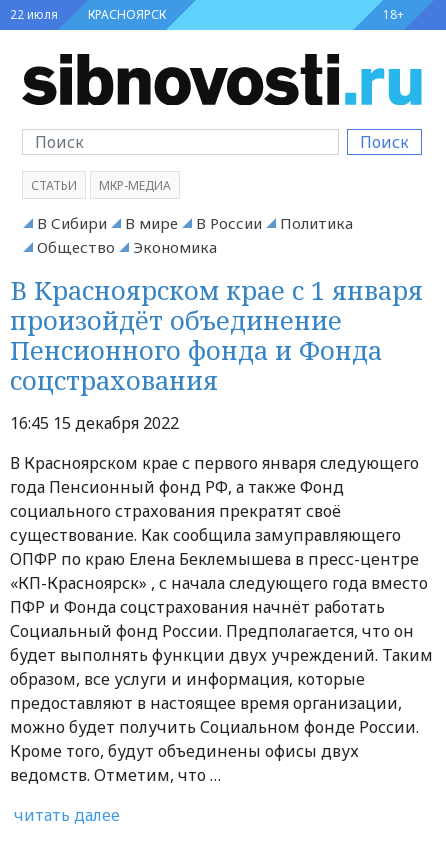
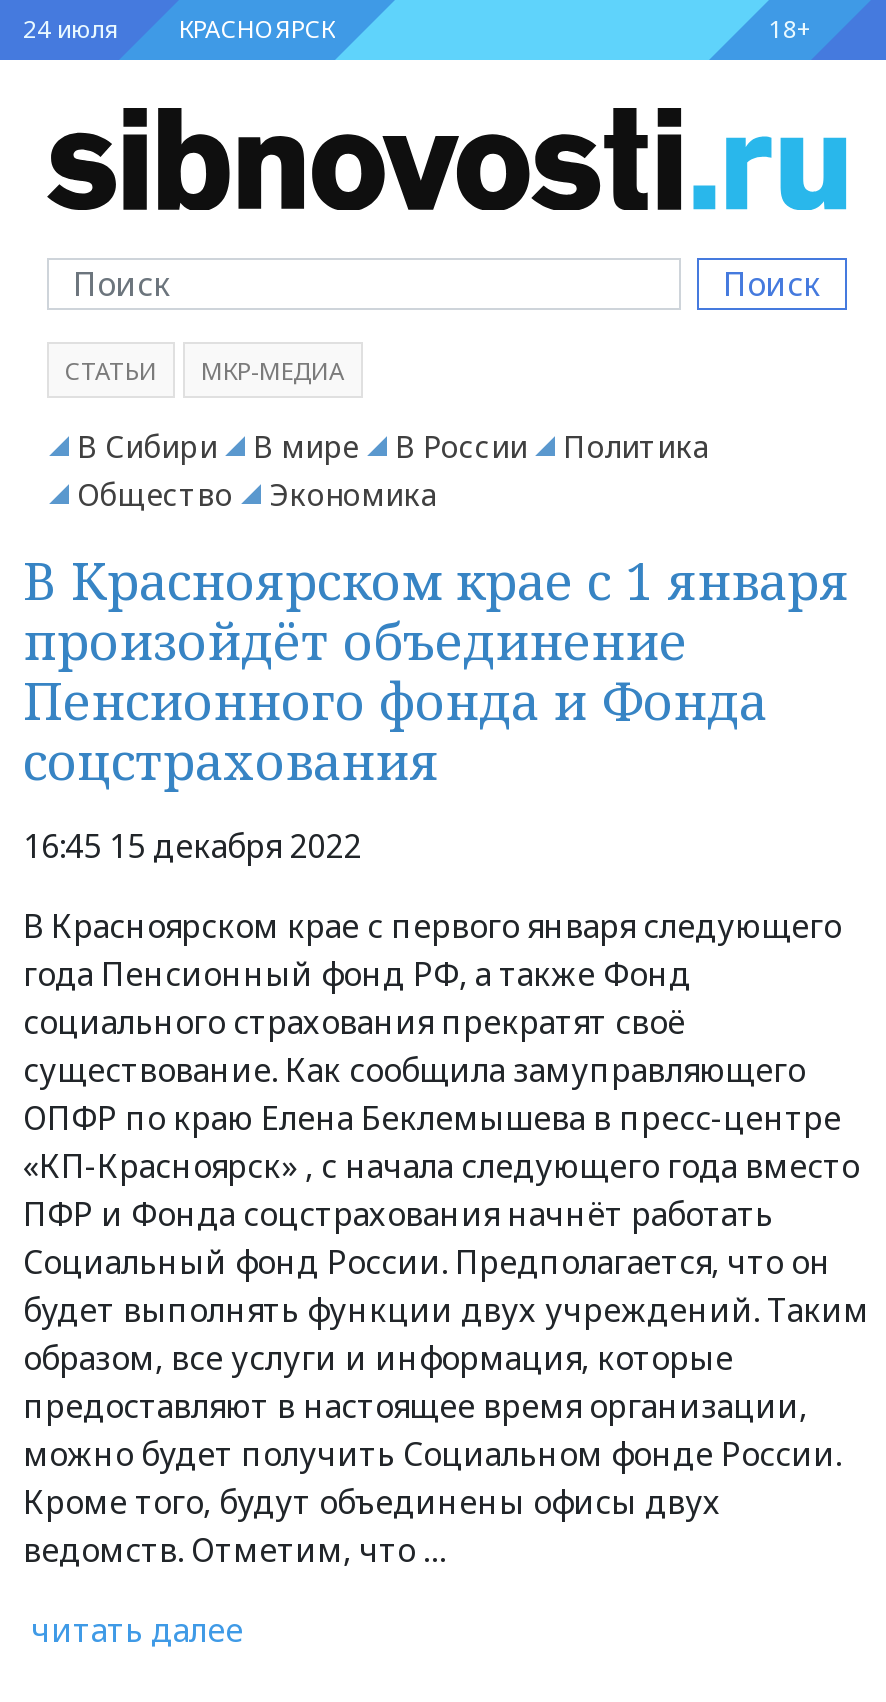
[10,6,166,23] 22 июля КРАСНОЯРСК -> [23,12,335,46] 24 июля КРАСНОЯРСК

